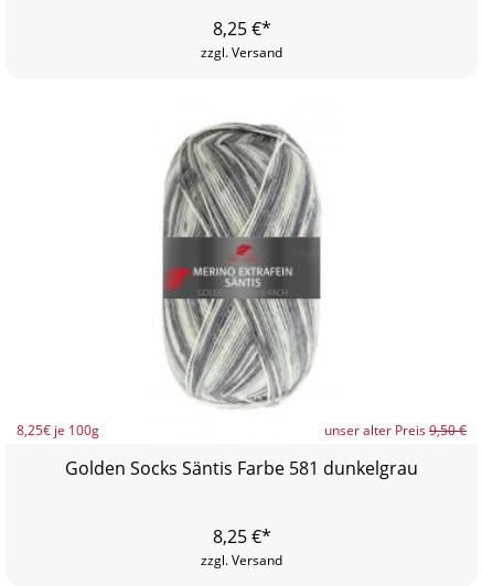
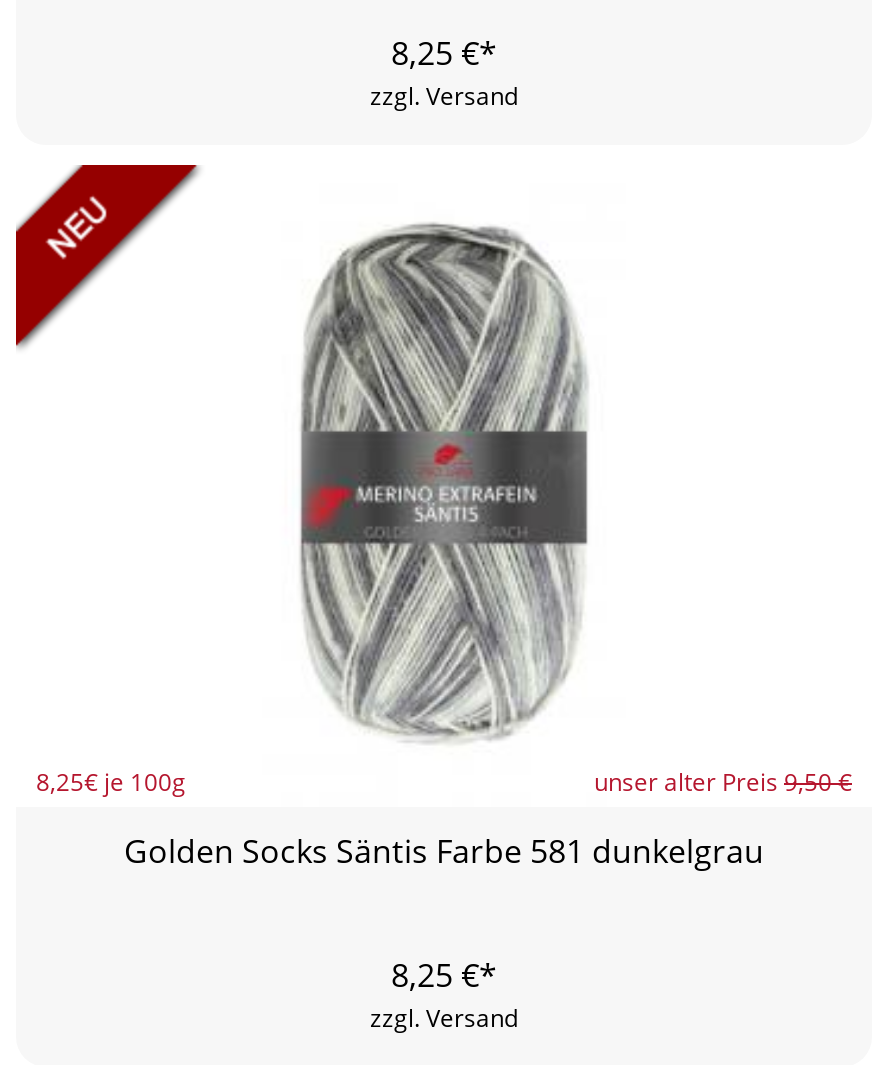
none -> [14,163,200,349] [image]

